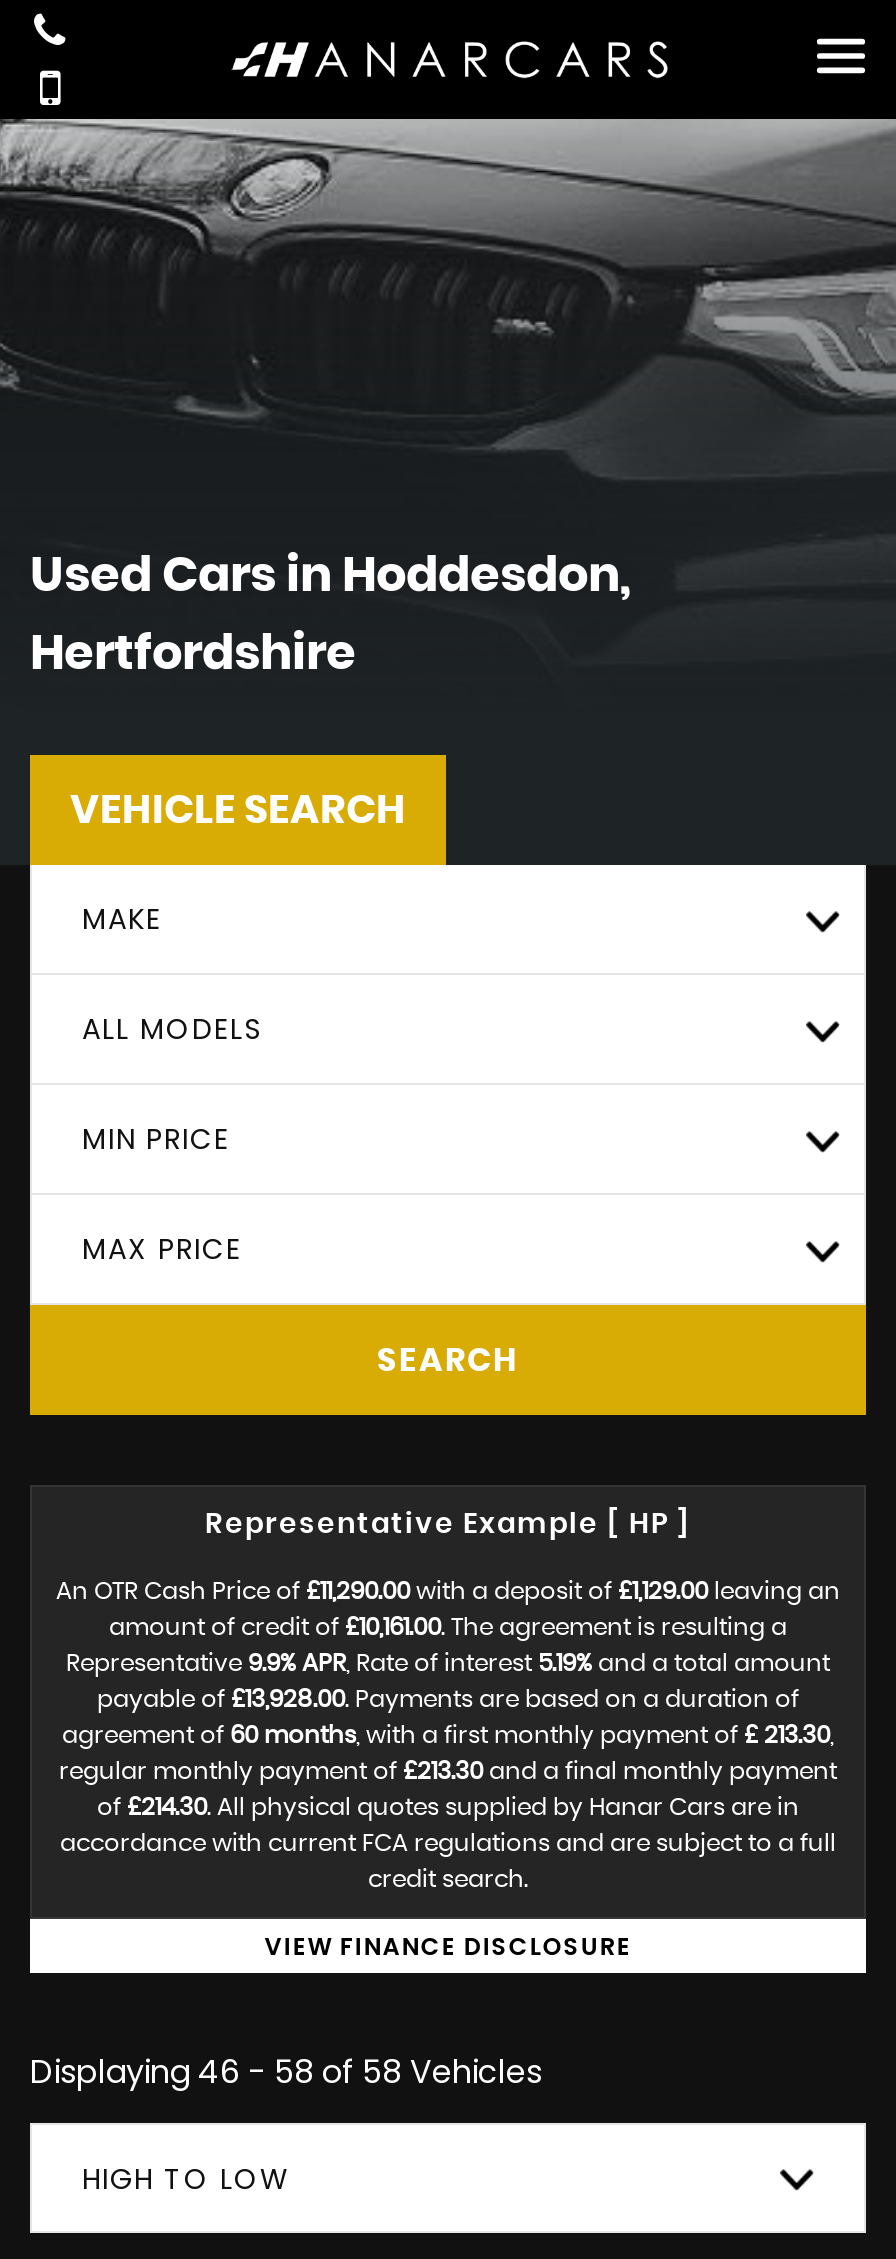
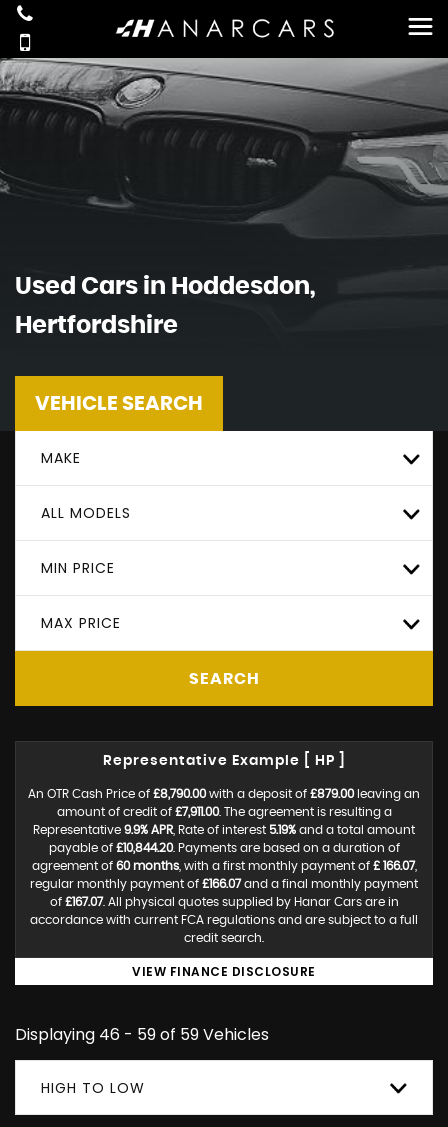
[56,1579,840,1603] An OTR Cash Price of £11,290.00 with a deposit of £1,129.00 leaving an -> [28,788,420,800] An OTR Cash Price of £8,790.00 with a deposit of £879.00 leaving an
[109,1615,787,1639] amount of credit of £10,161.00. The agreement is resulting a -> [56,806,391,818] amount of credit of £7,911.00. The agreement is resulting a
[97,1687,799,1711] payable of £13,928.00. Payments are based on a duration of -> [48,842,399,854] payable of £10,844.20. Payments are based on a duration of
[62,1723,830,1747] agreement of 60 months, with a first monthly payment of £ 213.30 -> [31,860,414,872] agreement of 60 months, with a first monthly payment of £ 166.07
[59,1759,837,1783] regular monthly payment of £213.30 and a final monthly payment -> [30,878,418,890] regular monthly payment of £166.07 and a final monthly payment
[97,1795,799,1819] of £214.30. All physical quotes supplied by Hanar Cars are in -> [49,896,398,908] of £167.07. All physical quotes supplied by Hanar Cars are in
[30,2049,542,2095] Displaying 46 - 58 of 58 Vehicles -> [15,1023,269,1046] Displaying 46 - 59 of 59 Vehicles

